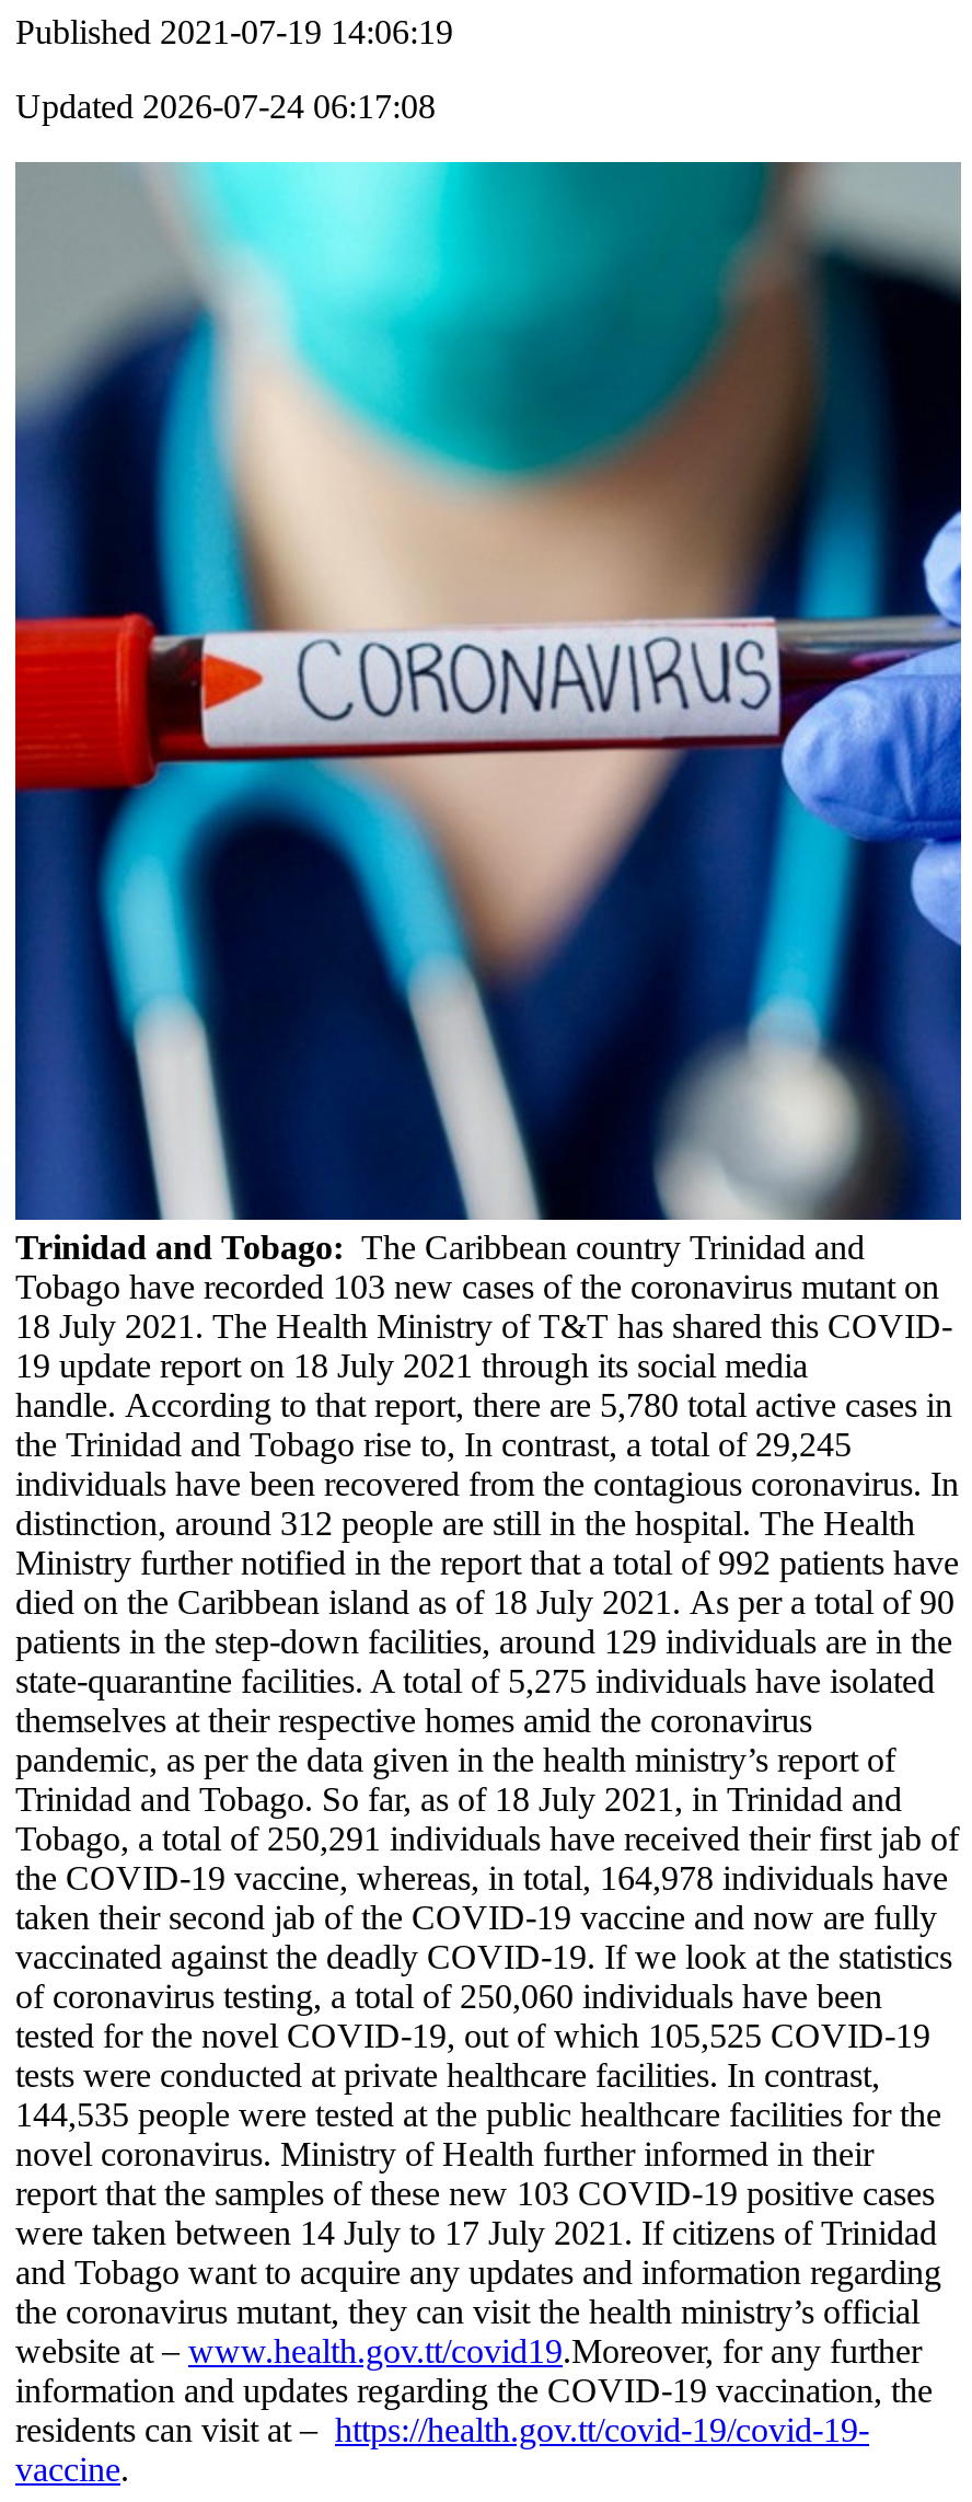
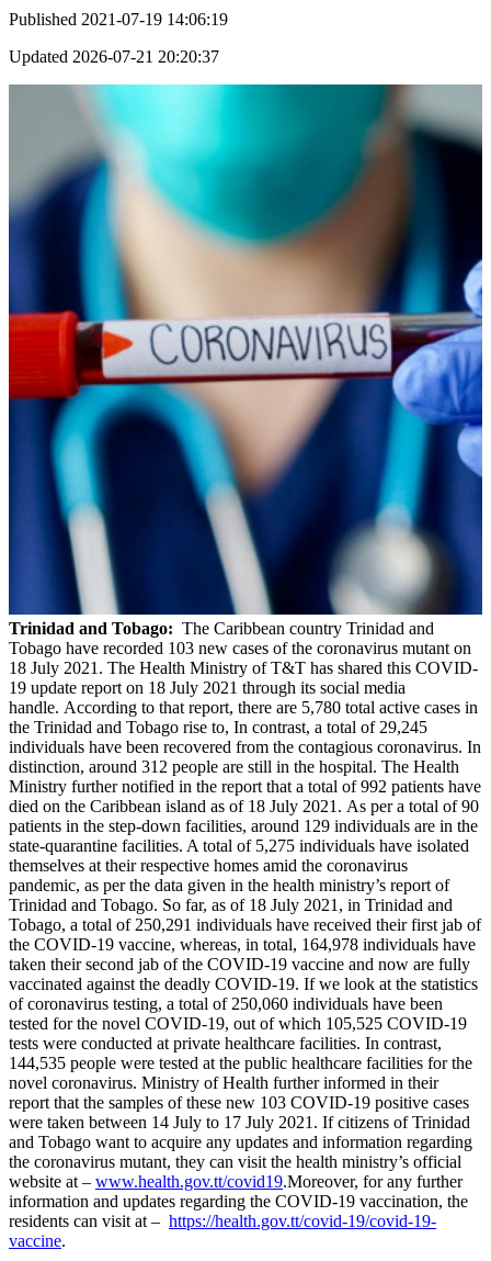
[15,87,436,124] Updated 2026-07-24 06:17:08 -> [9,47,219,65] Updated 2026-07-21 20:20:37

